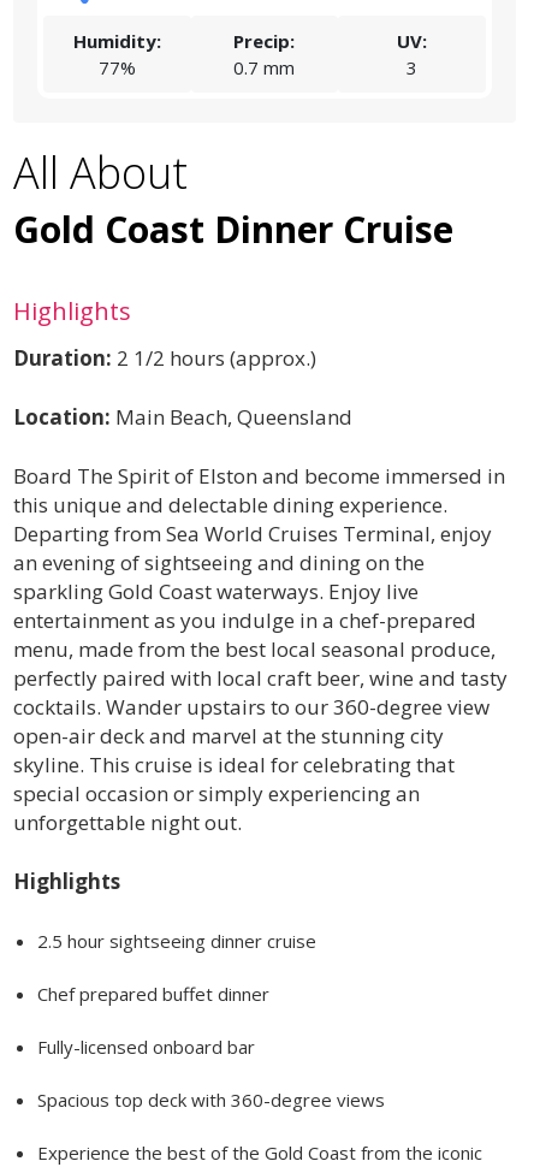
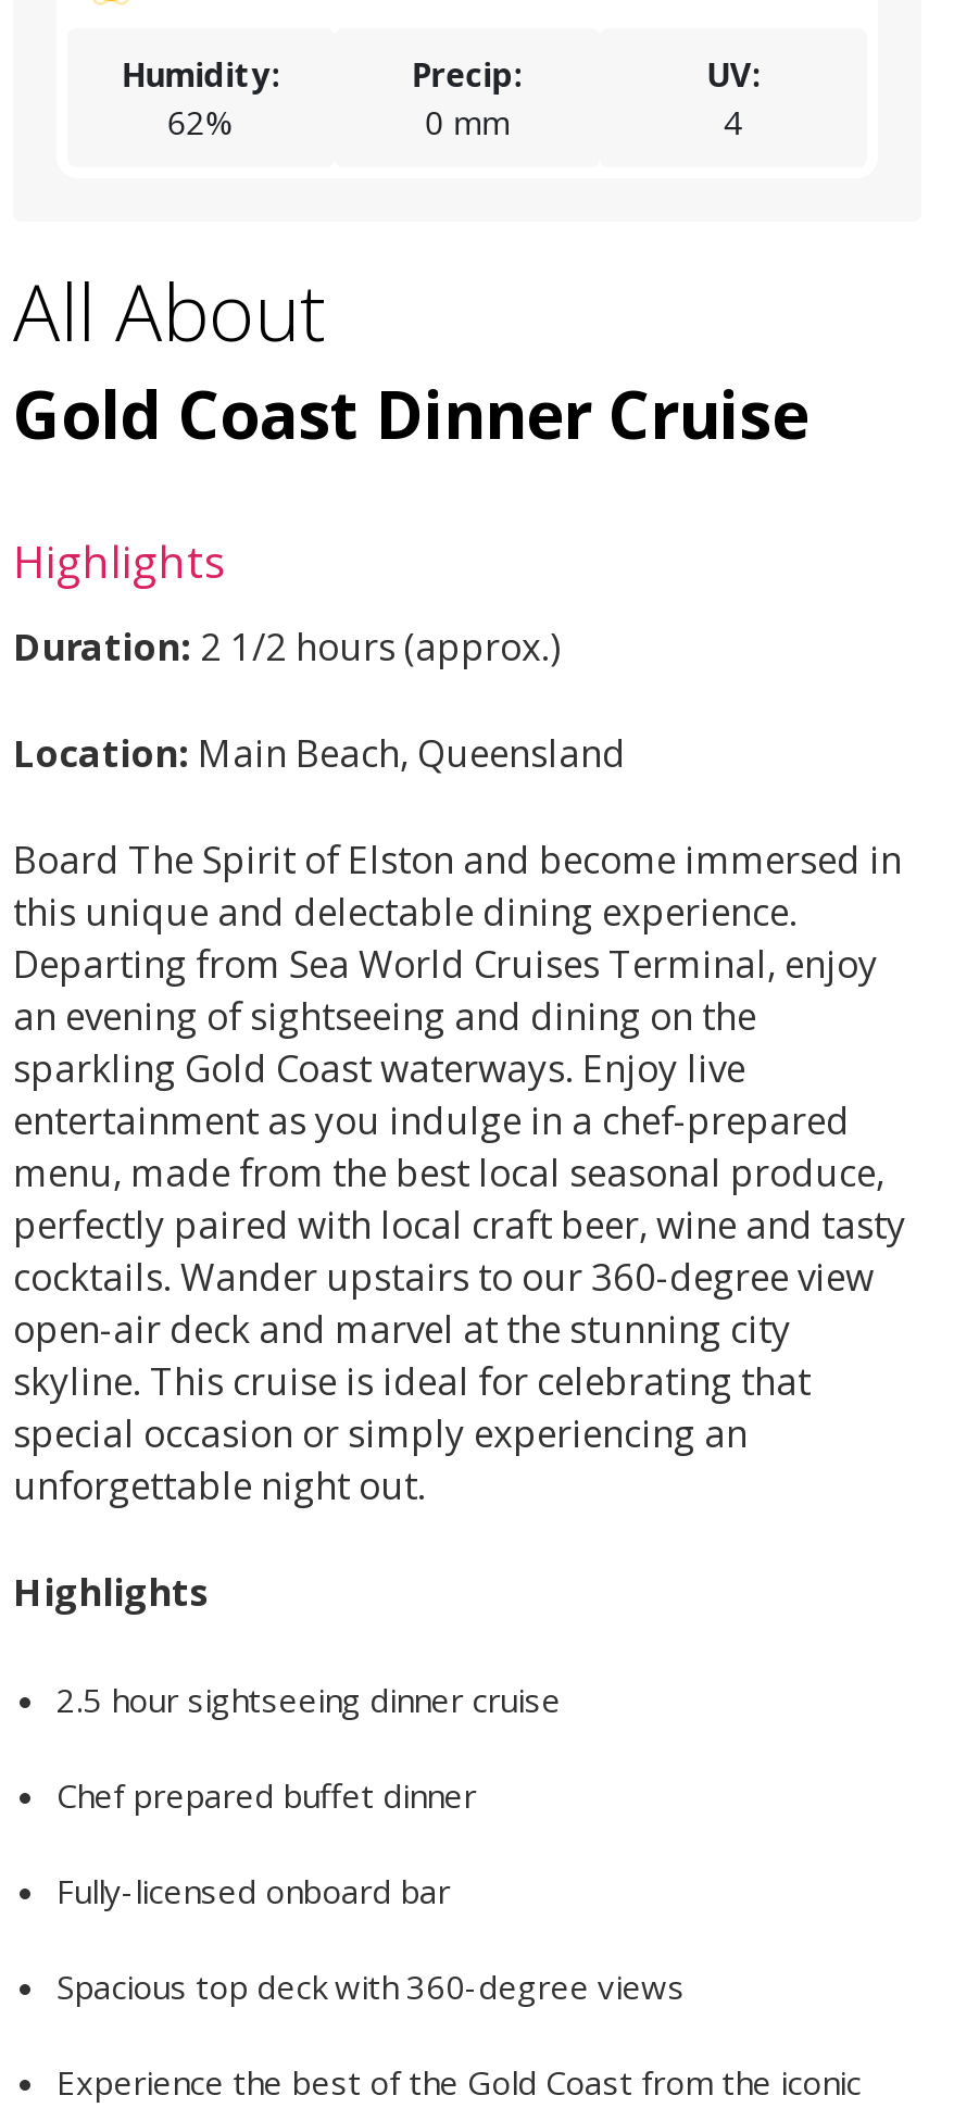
[98,55,136,79] 77% -> [167,100,234,143] 62%
[234,55,295,79] 0.7 mm -> [424,100,509,143] 0 mm
[406,55,417,79] 3 -> [723,100,743,143] 4

